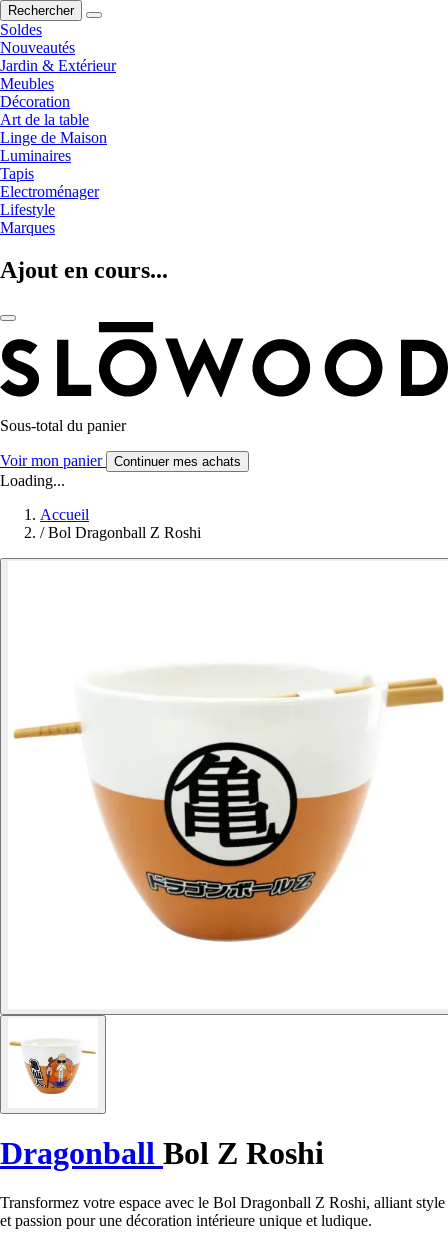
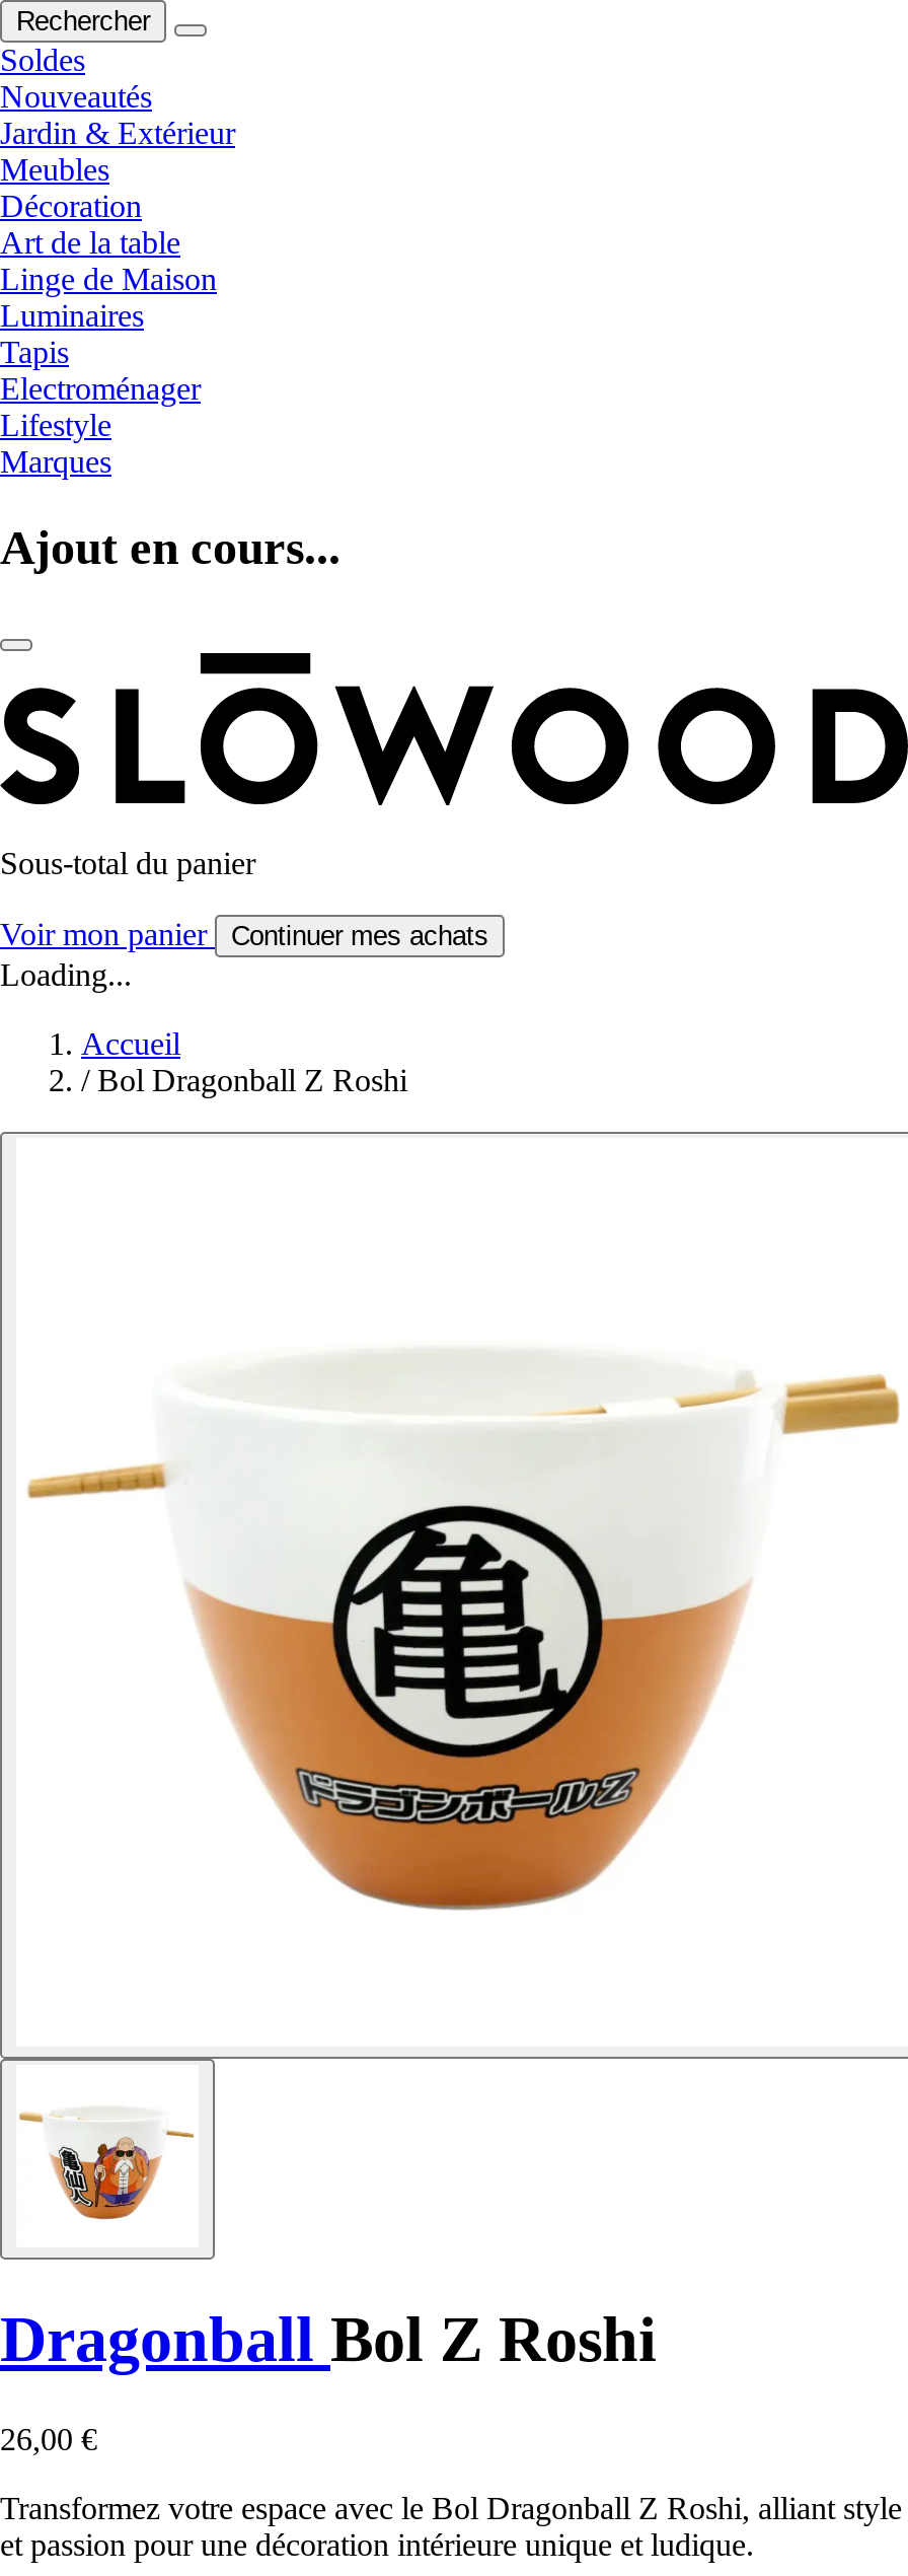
none -> [0,2421,97,2456] 26,00 €

